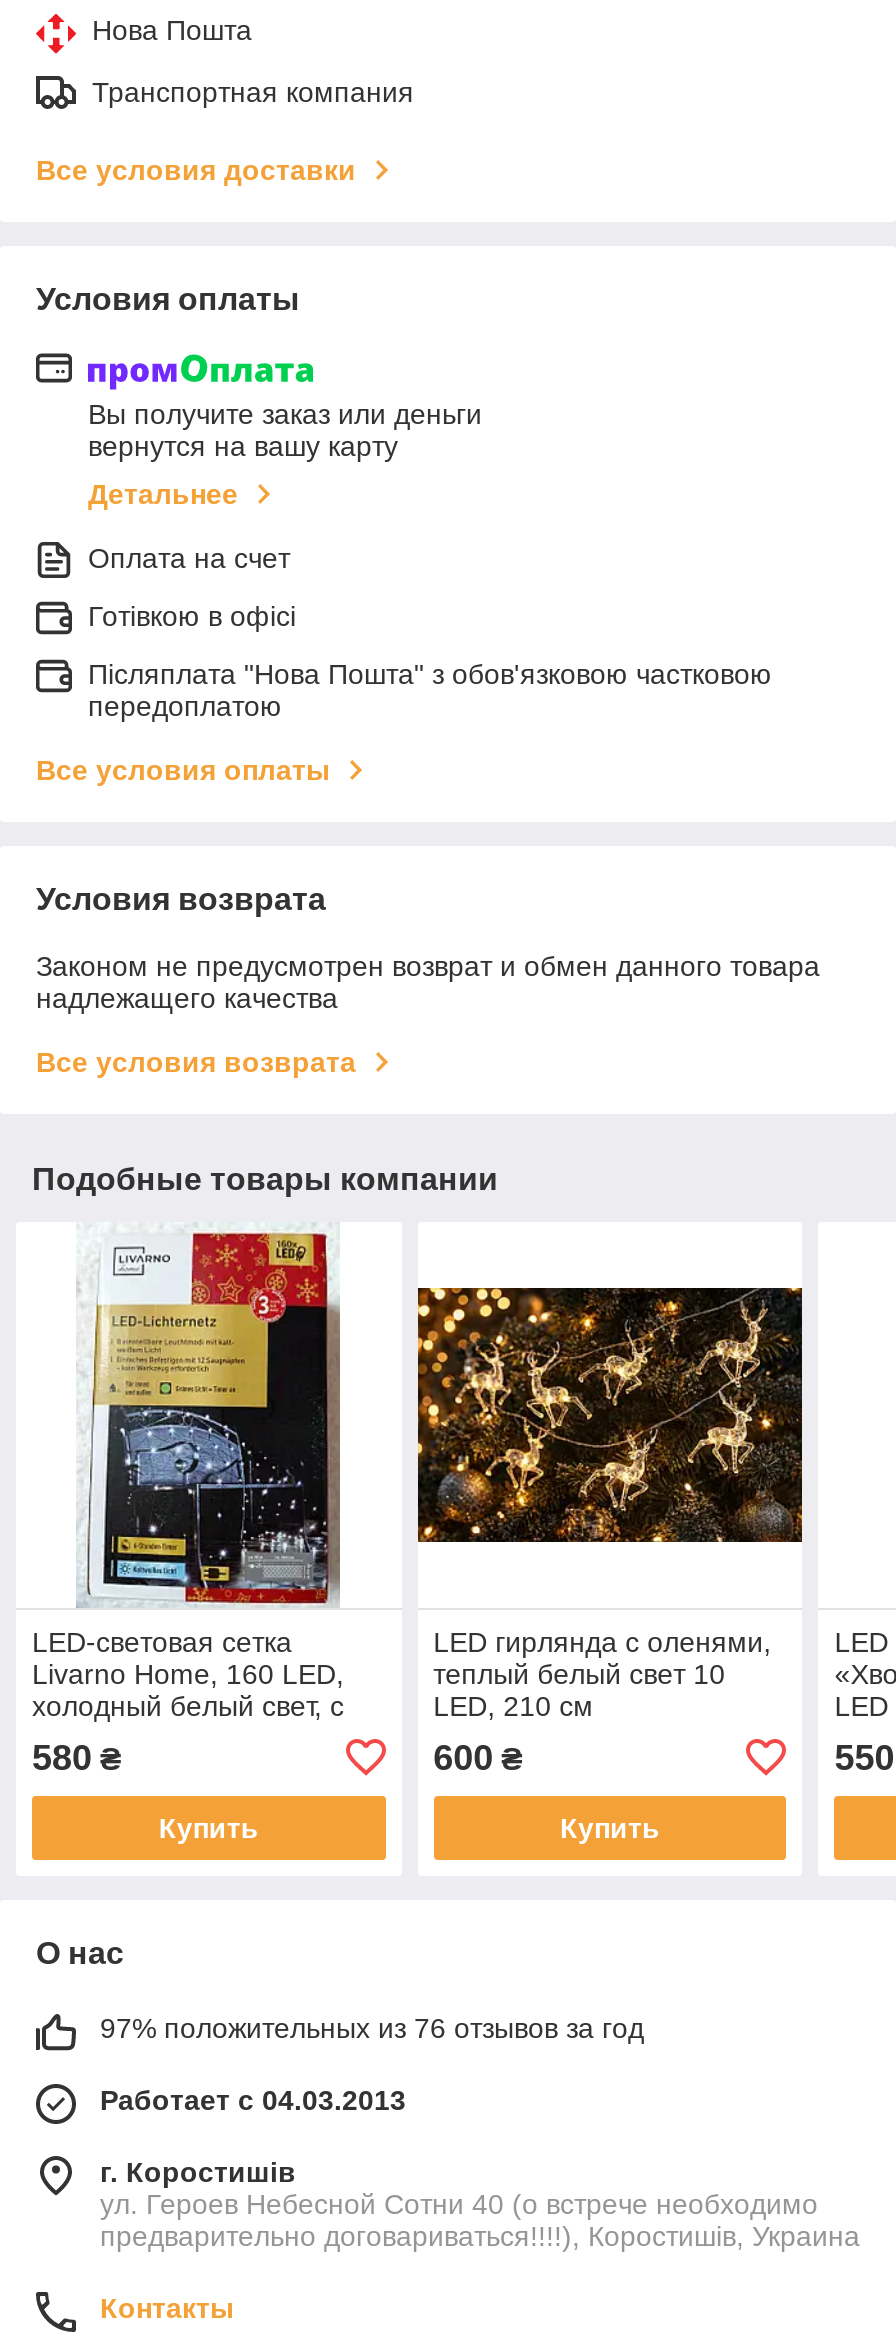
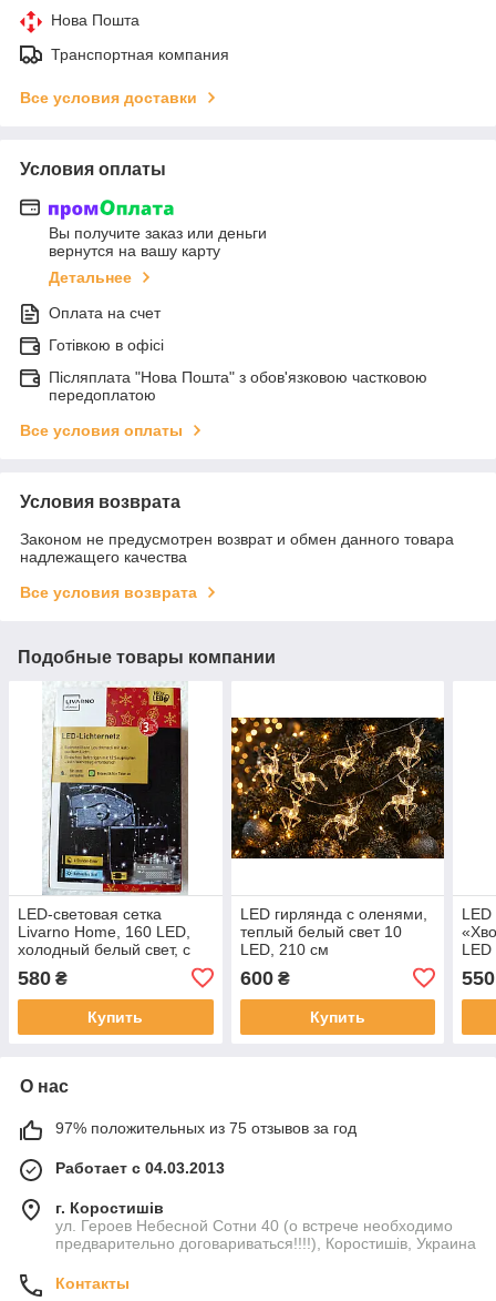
[100,2012,644,2044] 97% положительных из 76 отзывов за год -> [55,1119,356,1137] 97% положительных из 75 отзывов за год

